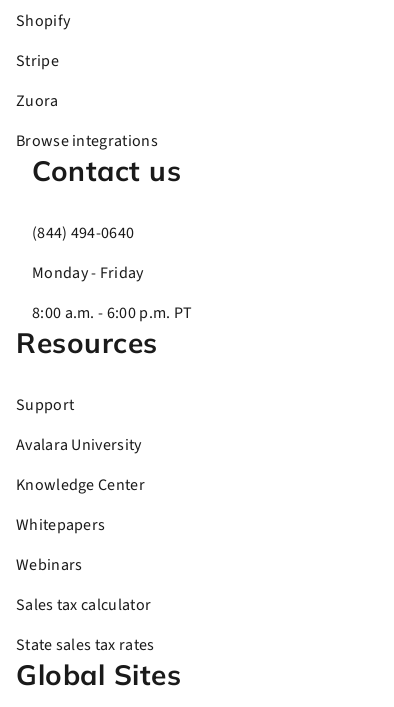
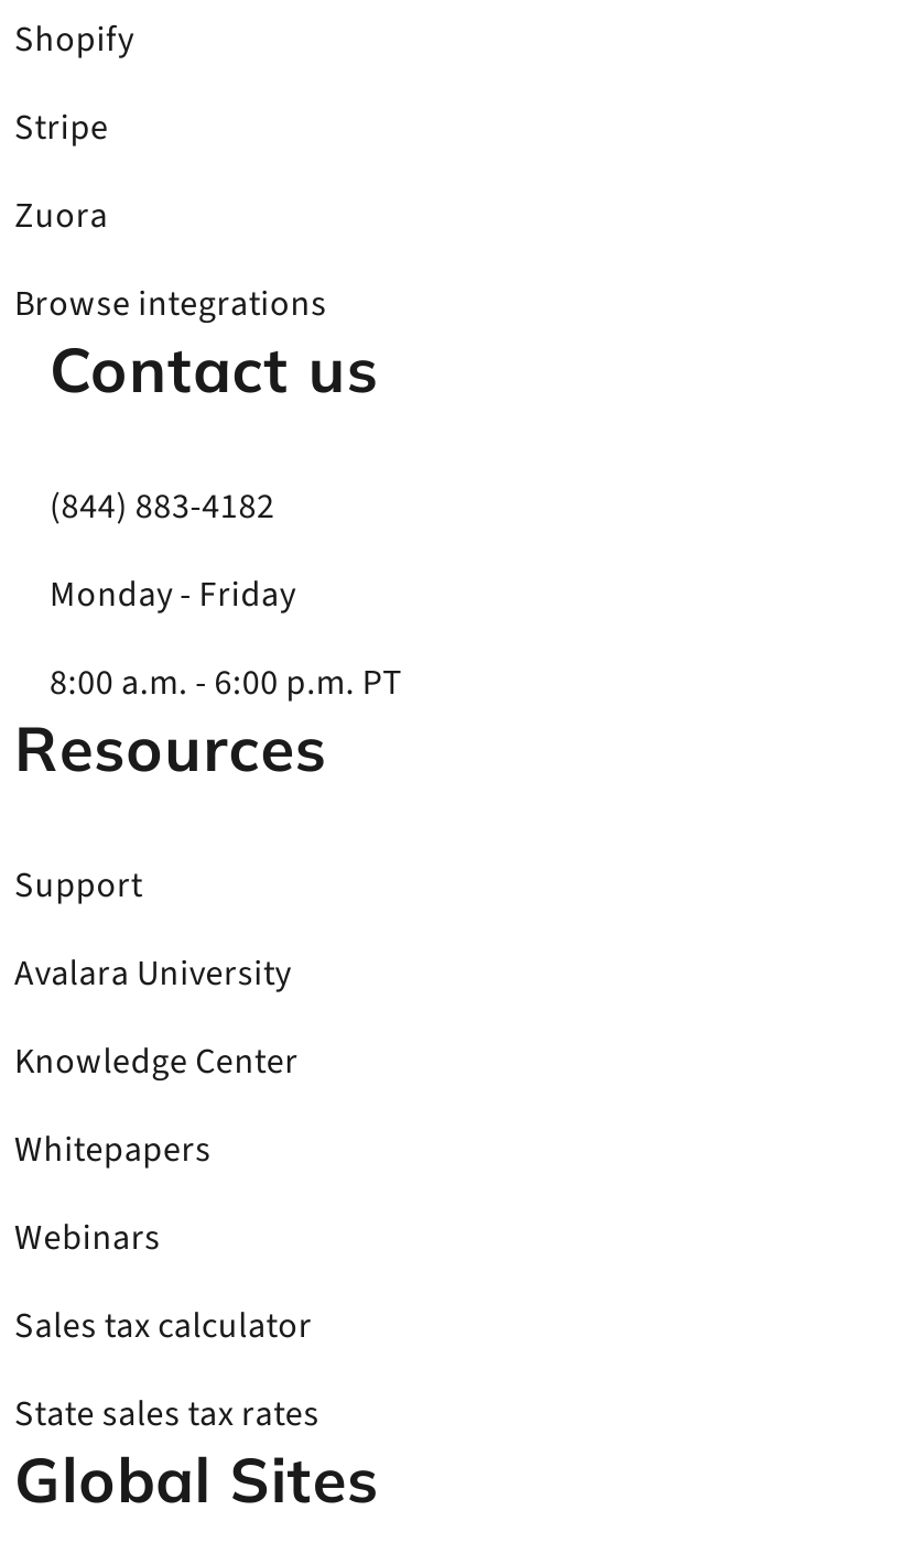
[32,222,134,244] (844) 494-0640 -> [50,482,275,531] (844) 883-4182

